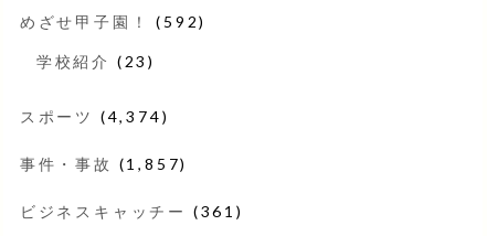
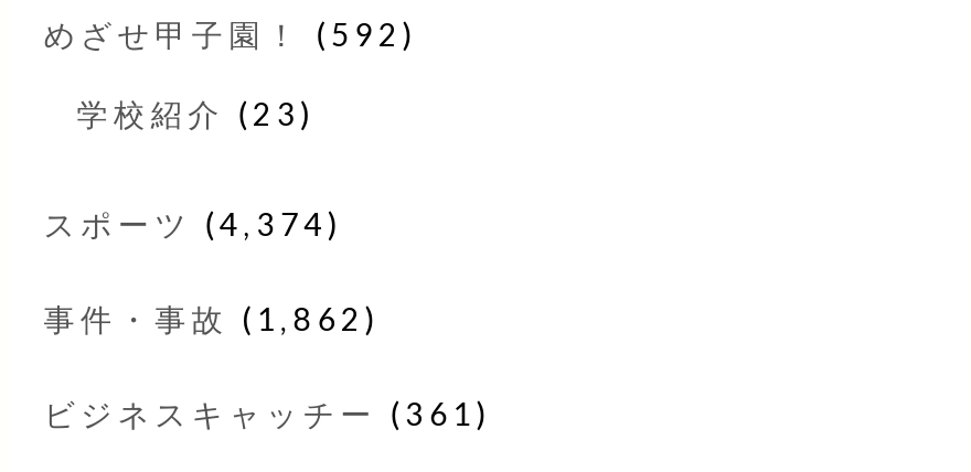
[20,154,188,173] 事件・事故(1,857) -> [43,300,380,337] 事件・事故(1,862)

